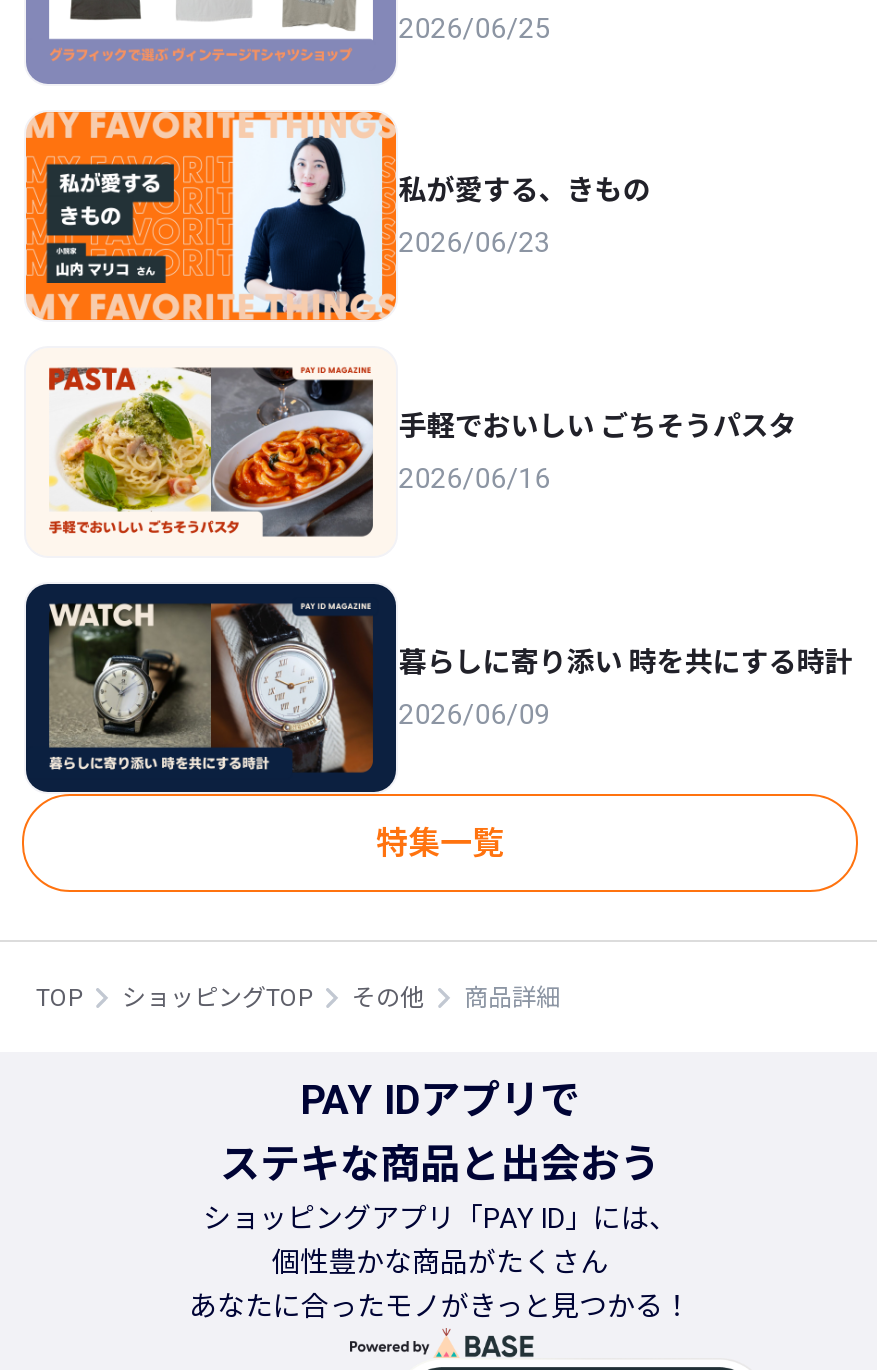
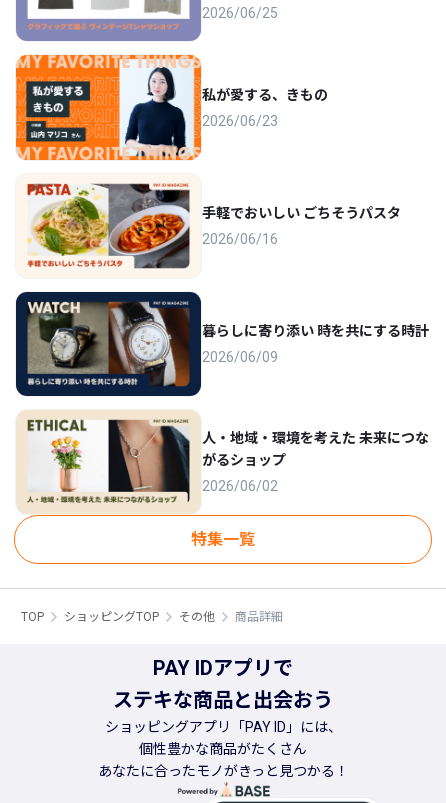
none -> [16,410,429,515] [image] | 人・地域・環境を考えた 未来につな | がるショップ | 2026/06/02

